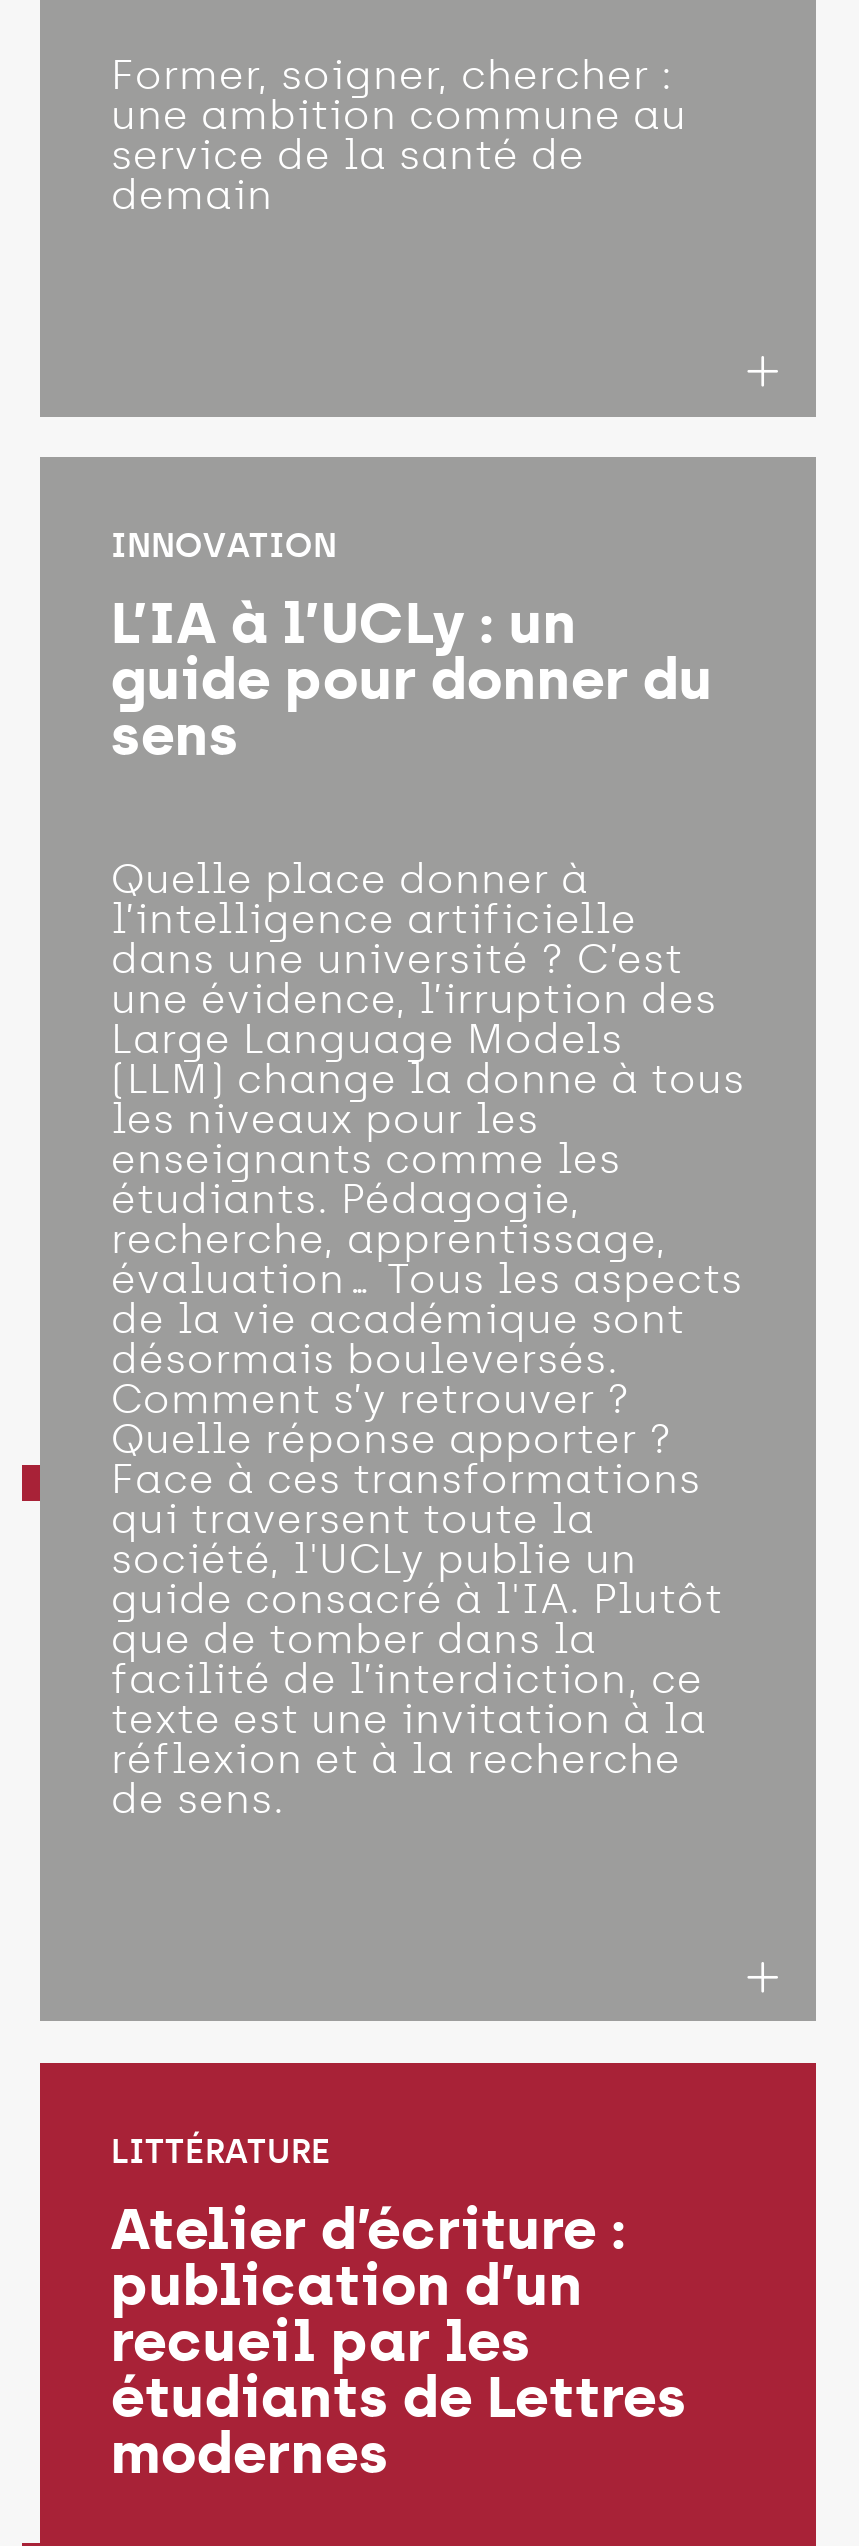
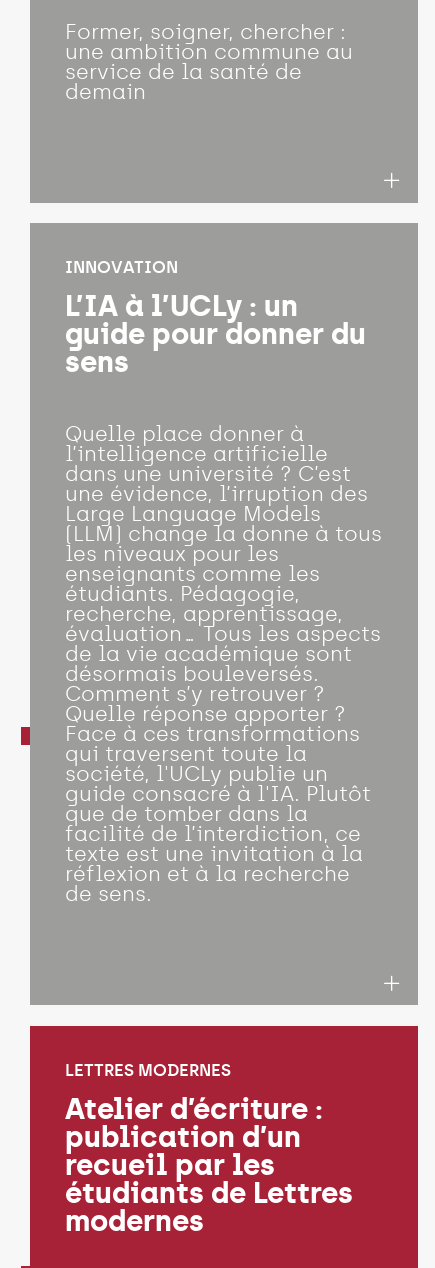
[111,2130,331,2170] LITTÉRATURE -> [65,1060,231,1080] LETTRES MODERNES

